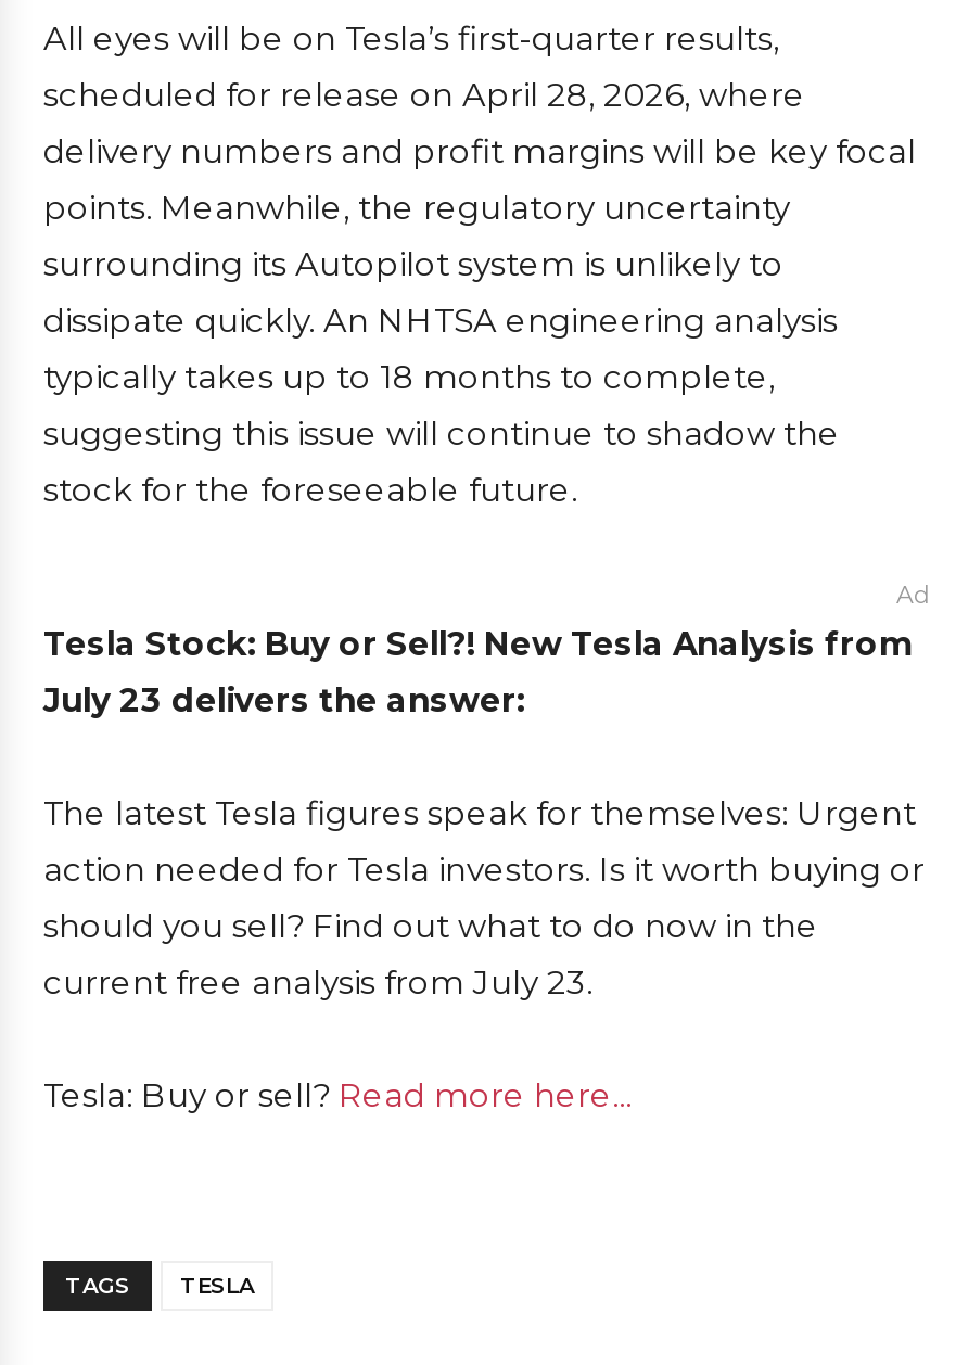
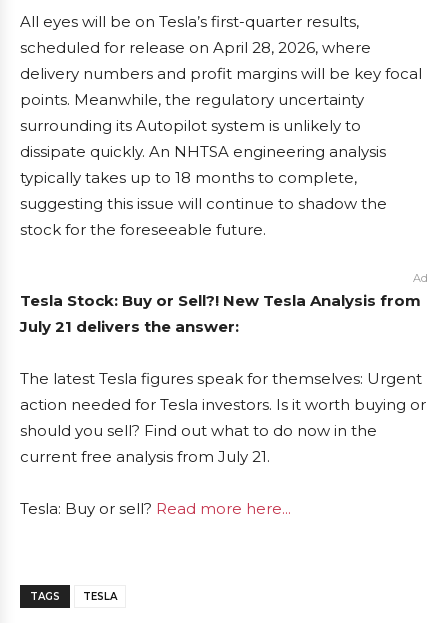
[43,679,525,720] July 23 delivers the answer: -> [20,317,239,336] July 21 delivers the answer:
[43,961,592,1003] current free analysis from July 23. -> [20,447,270,466] current free analysis from July 21.

